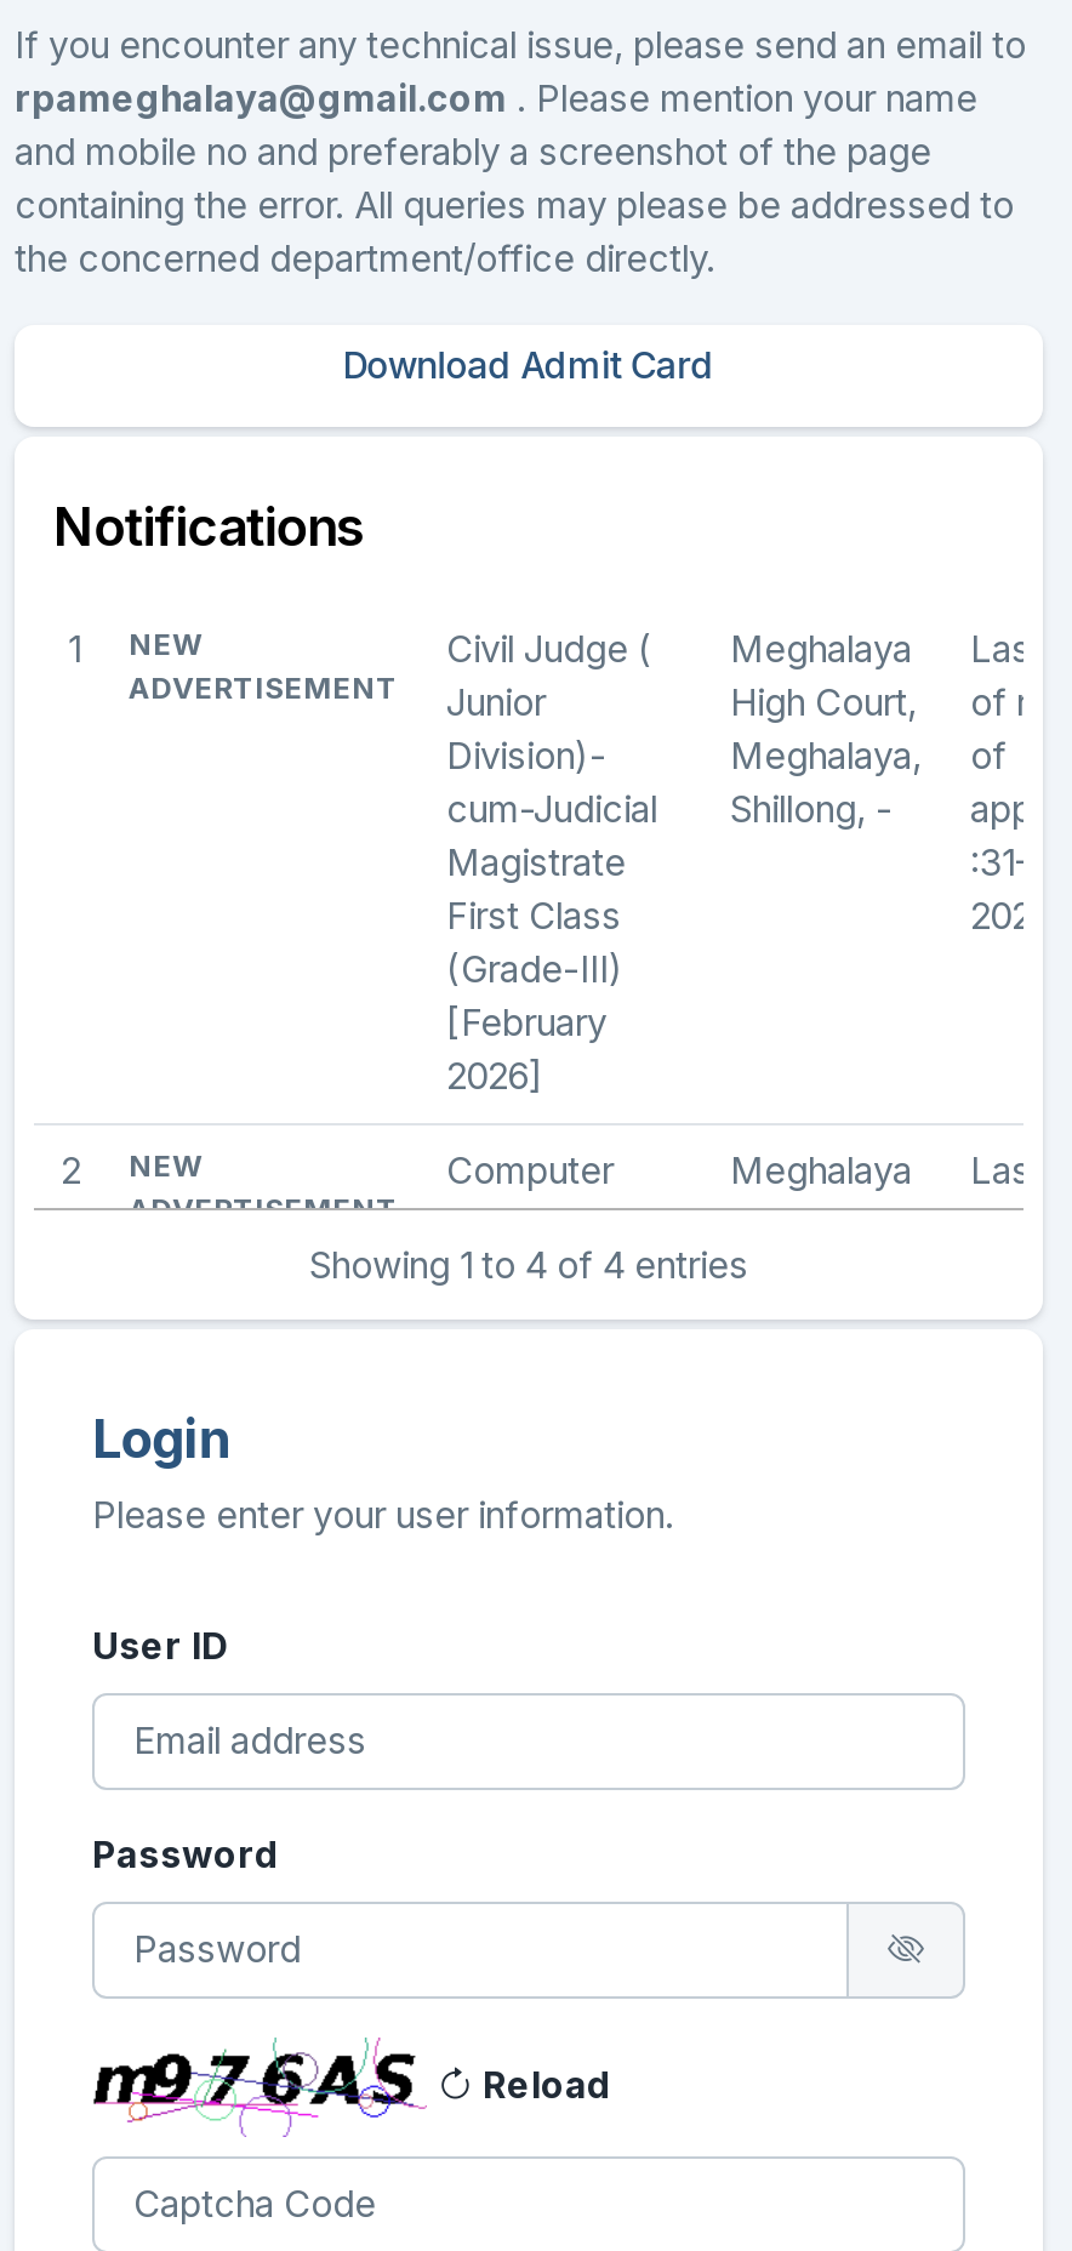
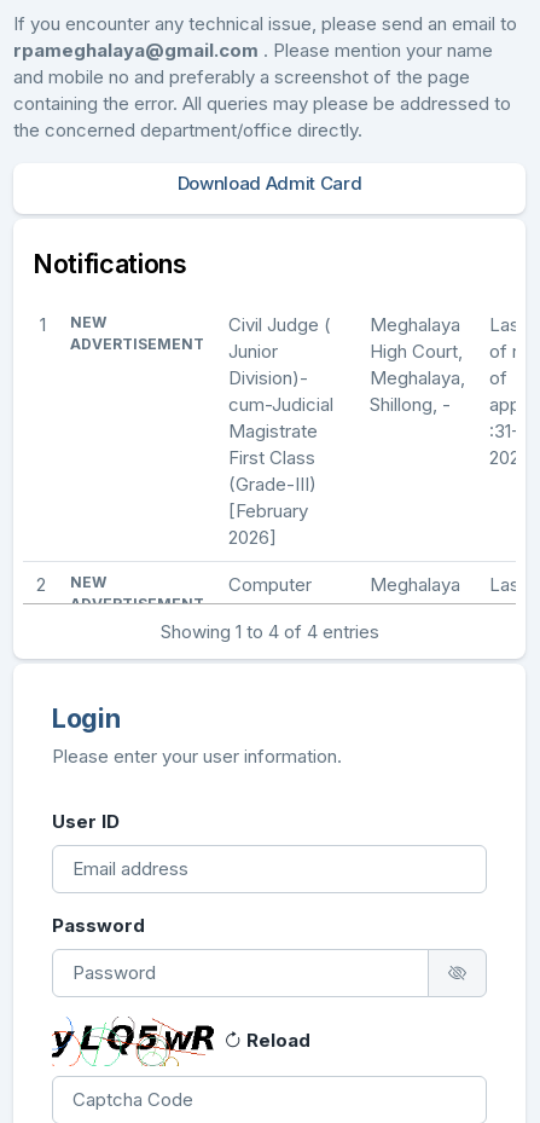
[90,2038,427,2137] [image] -> [51,1015,215,1067] [image]

